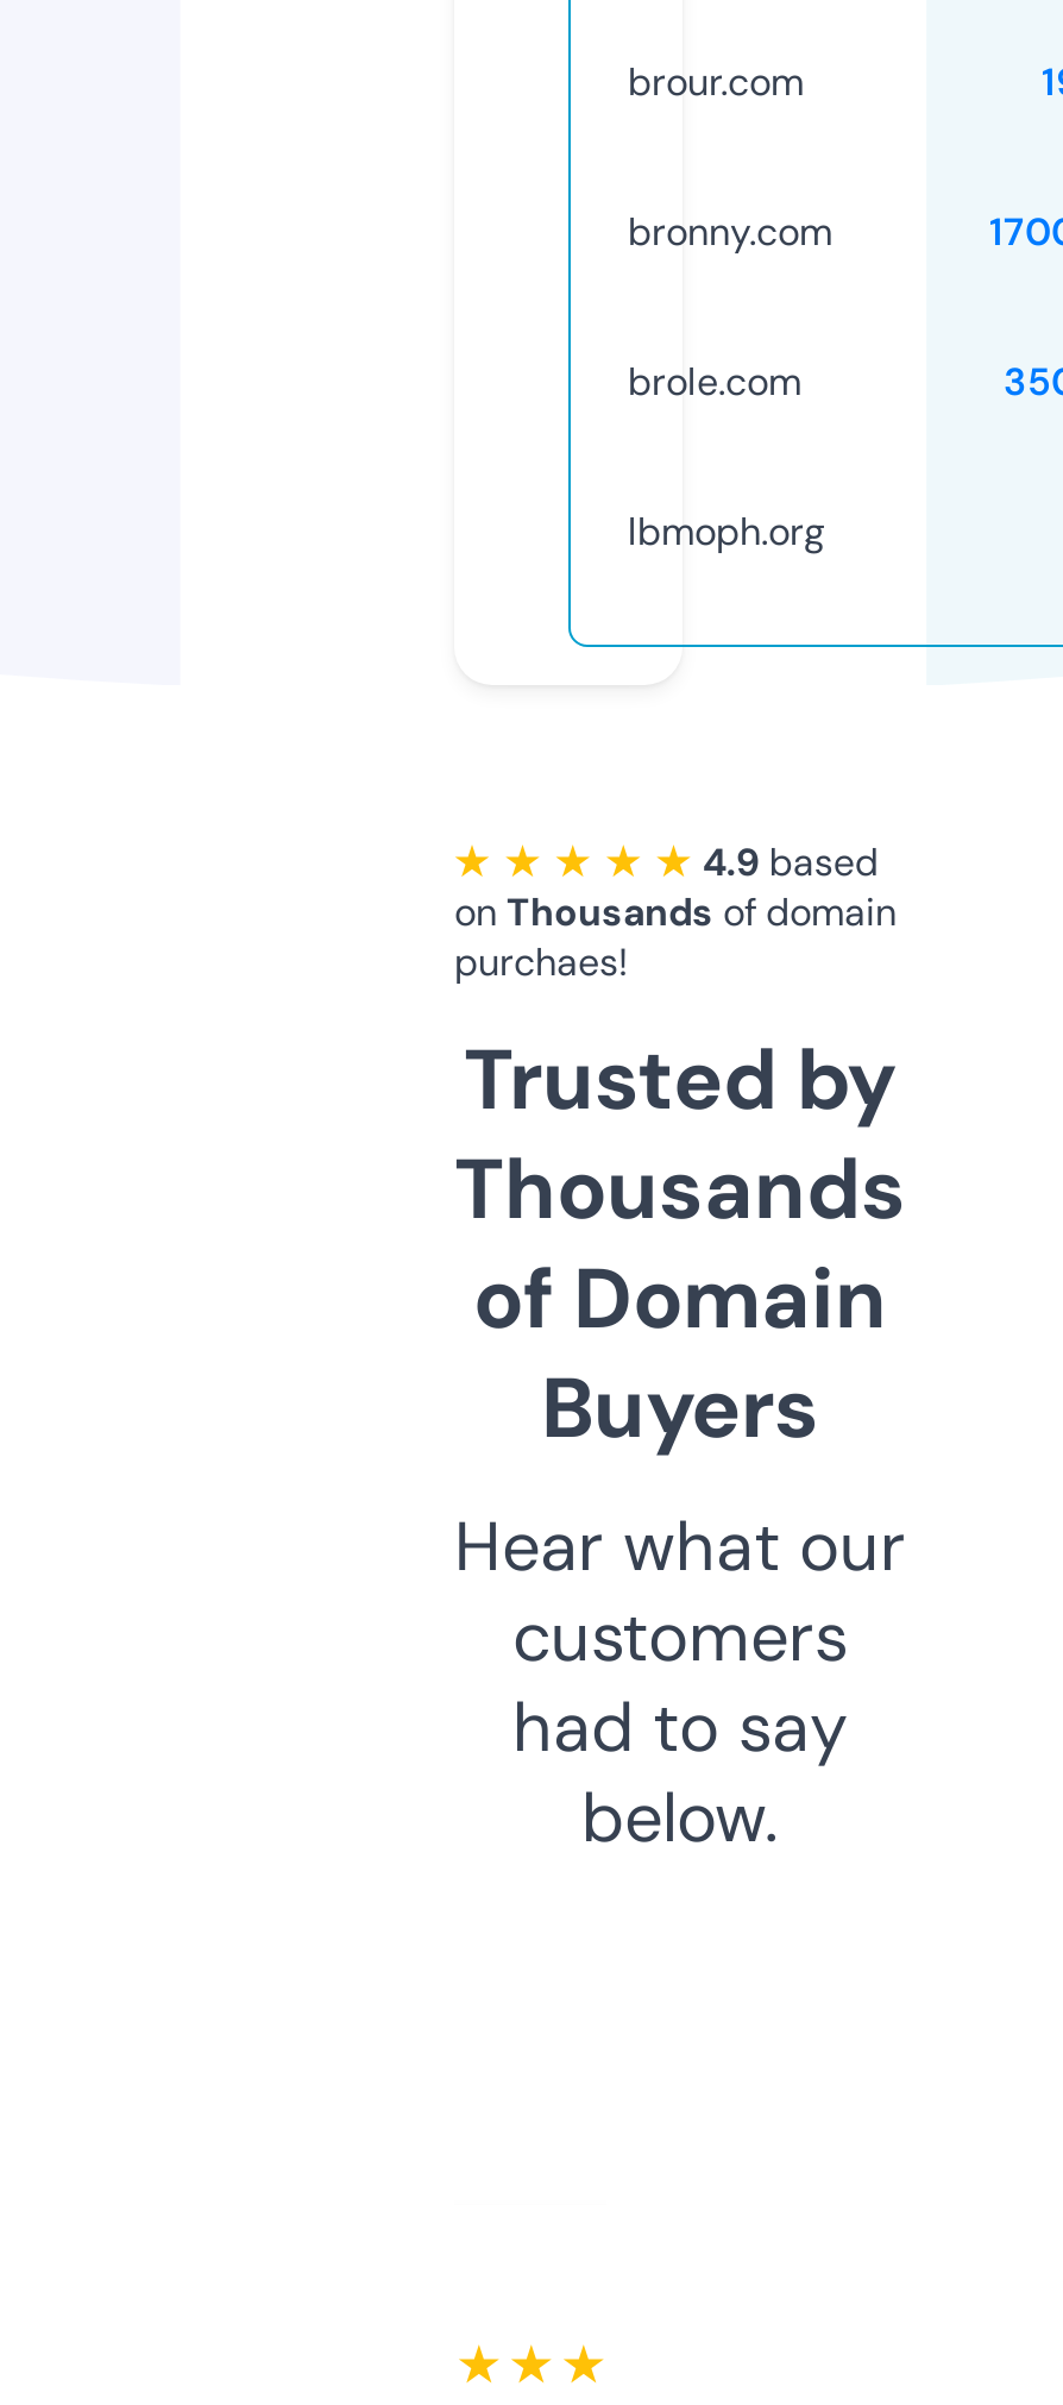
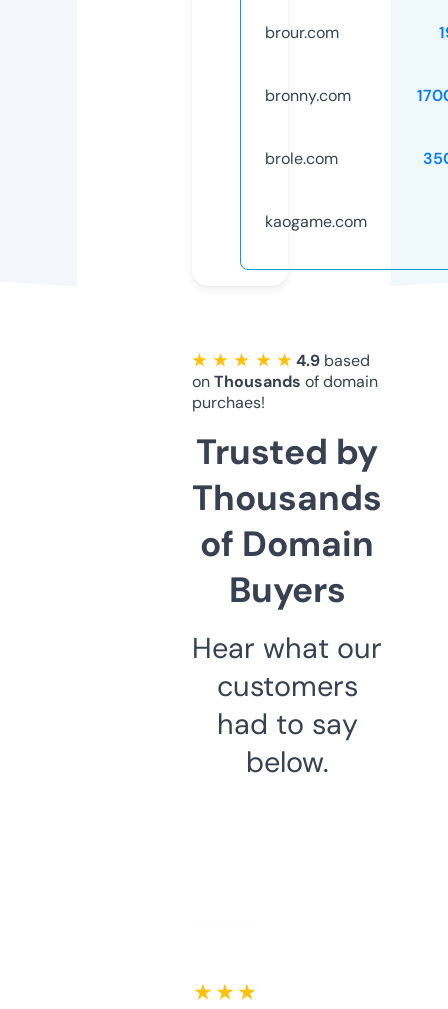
[628,506,825,556] lbmoph.org -> [265,211,367,232] kaogame.com

